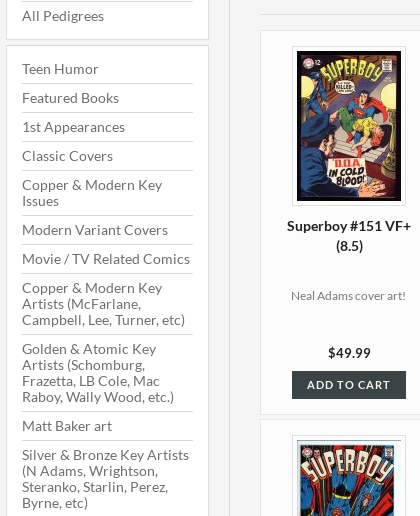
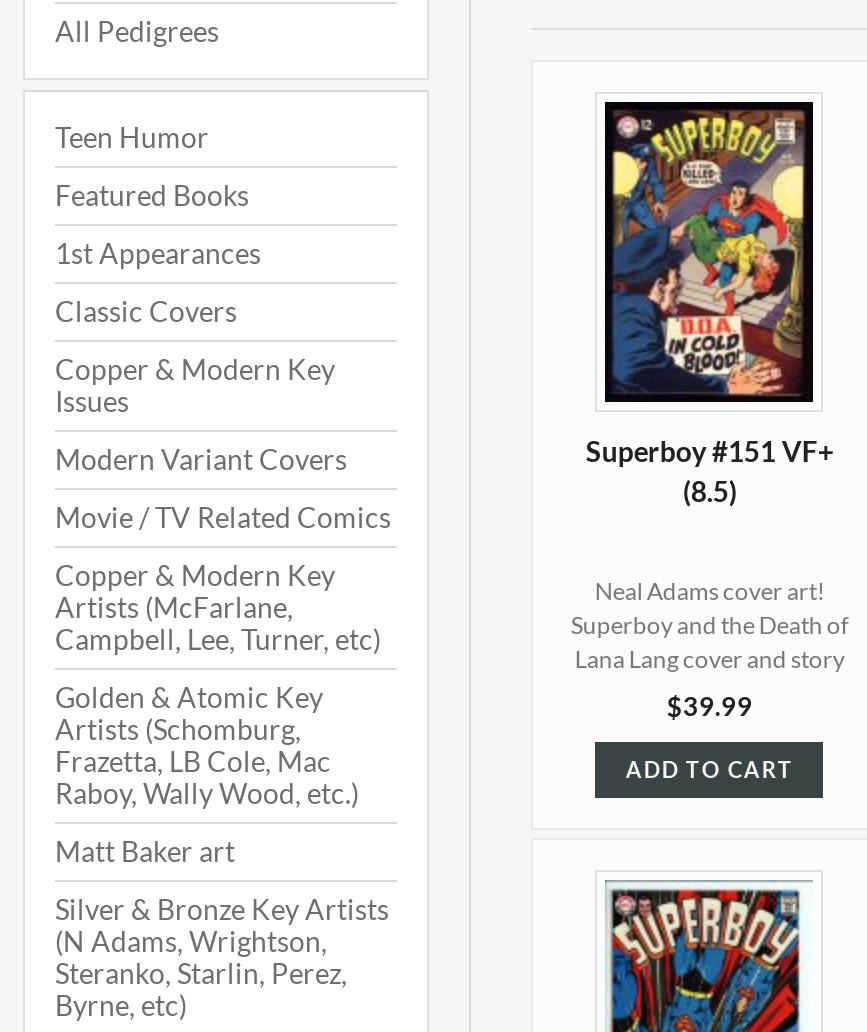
[328,345,371,361] $49.99 -> [571,610,849,722] Superboy and the Death of | Lana Lang cover and story | $39.99

